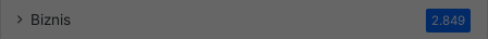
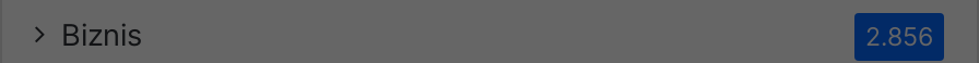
[431,13,465,28] 2.849 -> [865,21,933,52] 2.856

